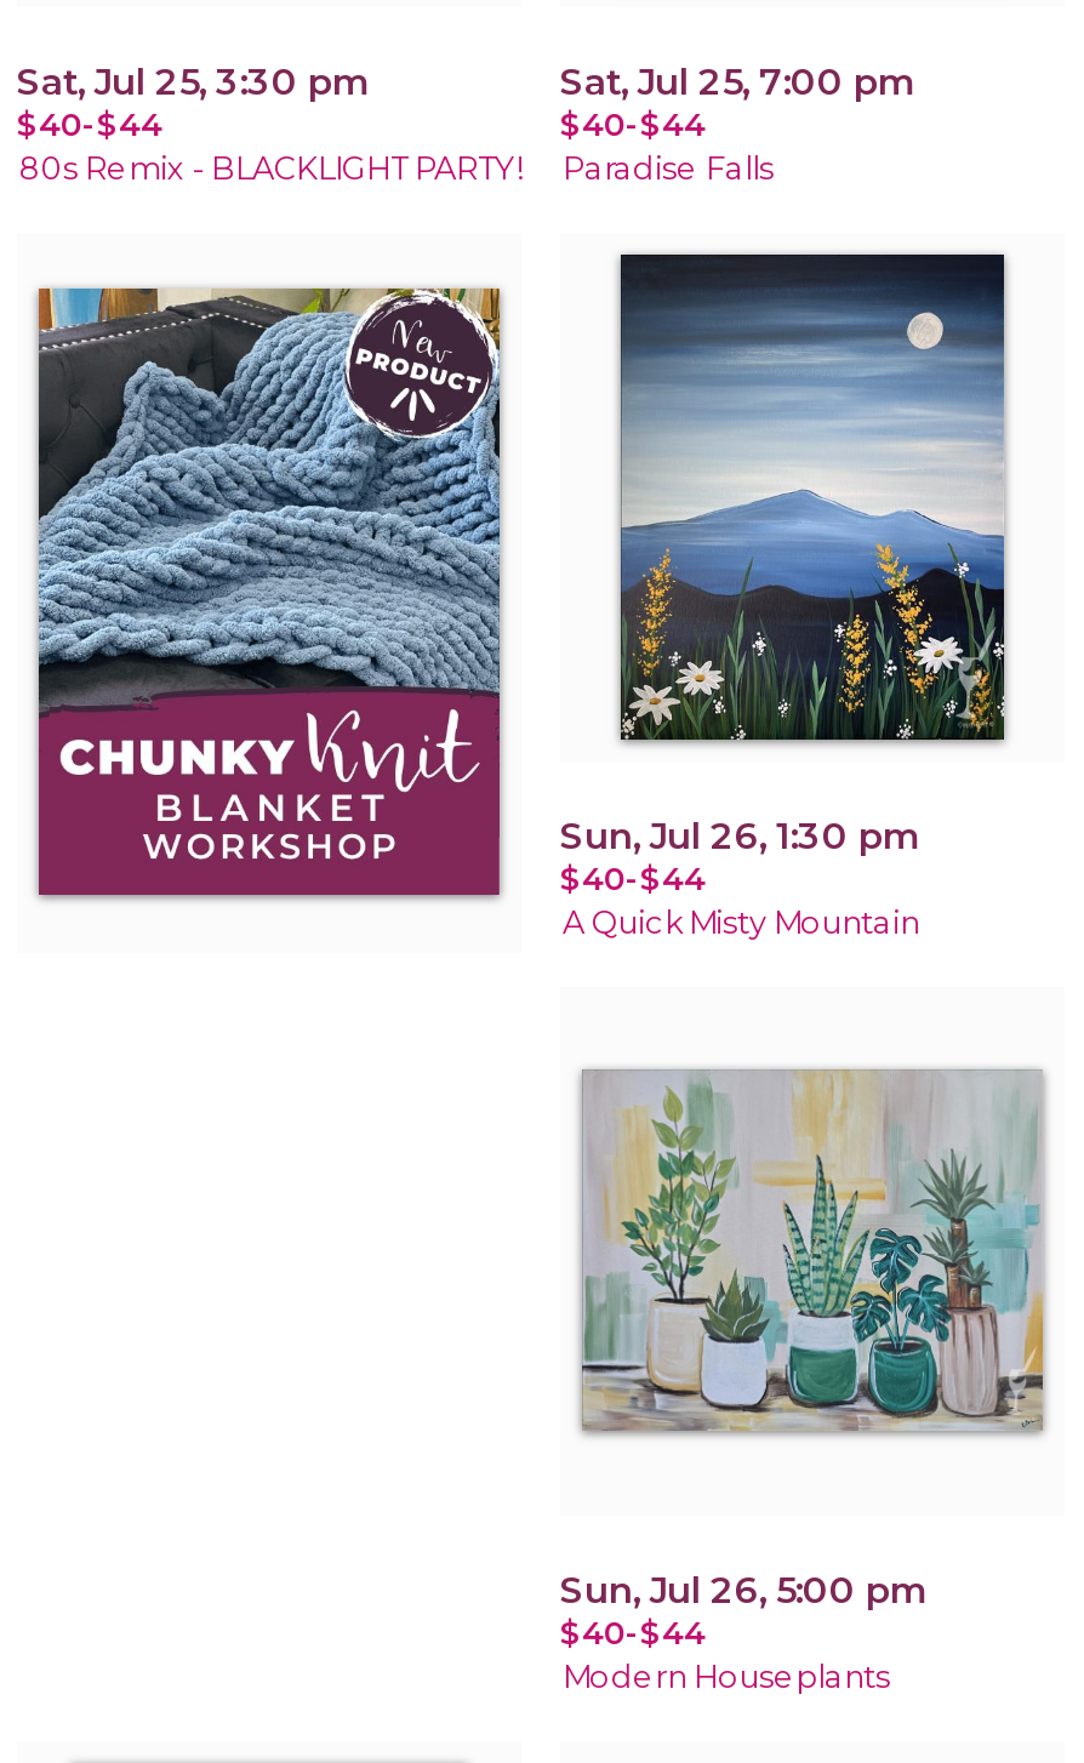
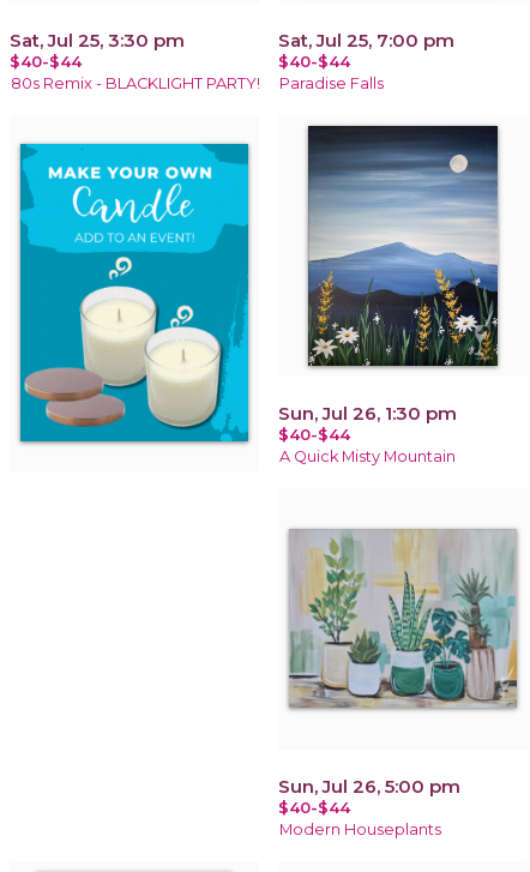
[36,286,502,897] [image] -> [19,143,249,443] [image]

